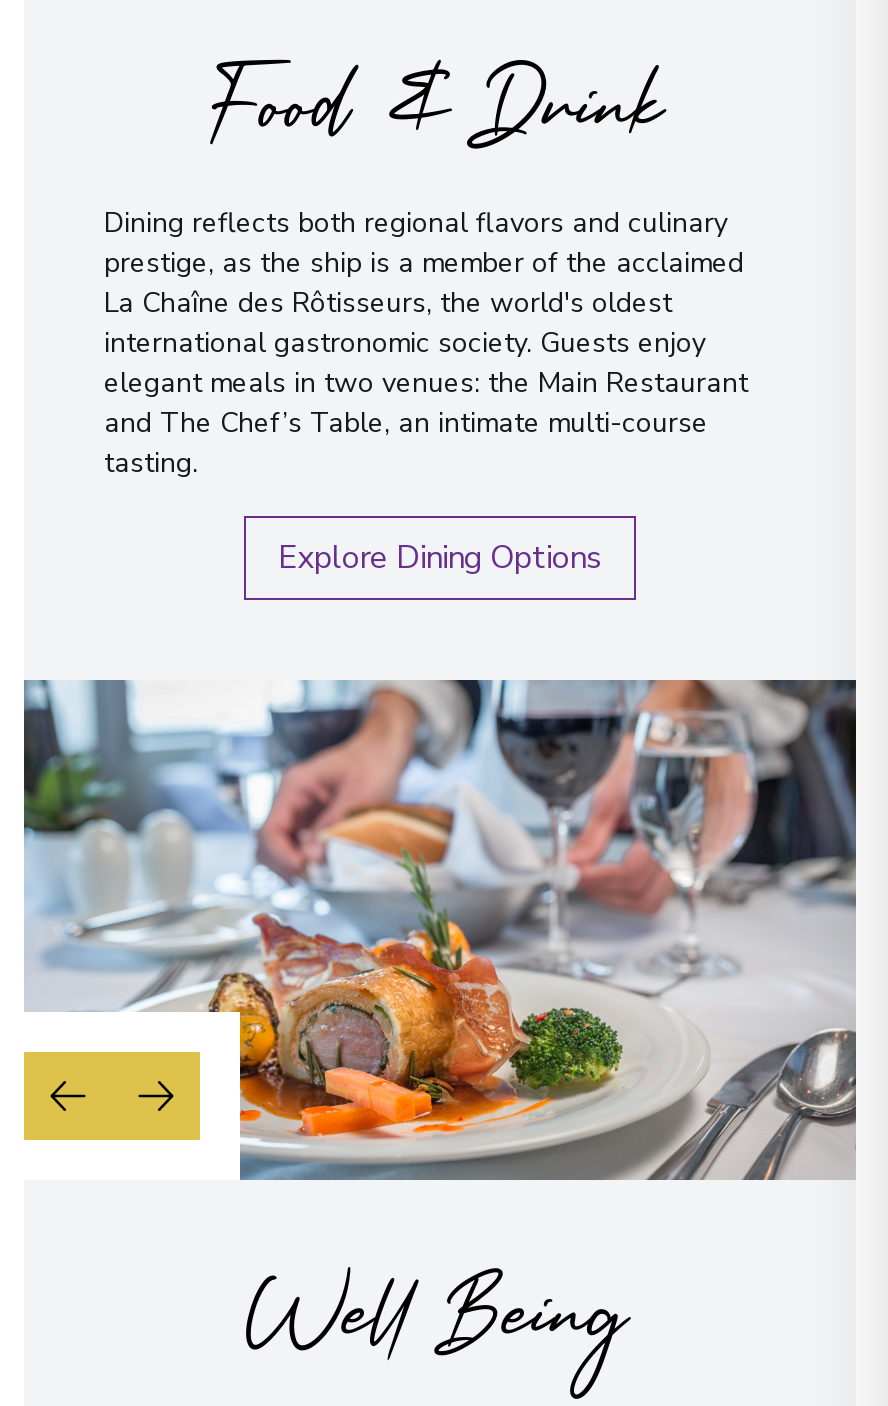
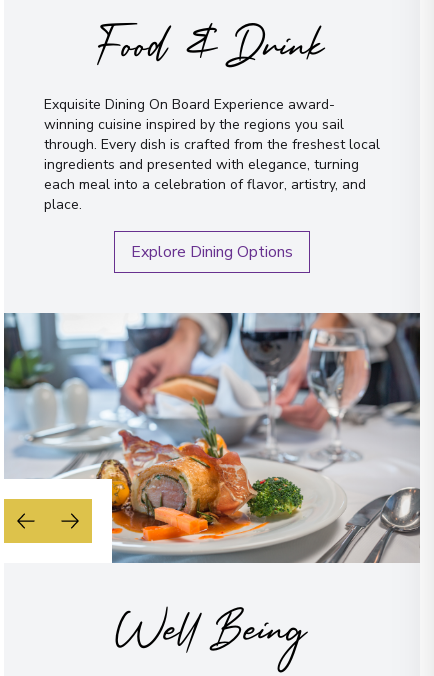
[104,203,748,481] Dining reflects both regional flavors and culinary | prestige, as the ship is a member of the acclaimed | La Chaîne des Rôtisseurs, the world's oldest | international gastronomic society. Guests enjoy | elegant meals in two venues: the Main Restaurant | and The Chef’s Table, an intimate multi-course | tasting. -> [44,94,380,213] Exquisite Dining On Board Experience award- | winning cuisine inspired by the regions you sail | through. Every dish is crafted from the freshest local | ingredients and presented with elegance, turning | each meal into a celebration of flavor, artistry, and | place.

